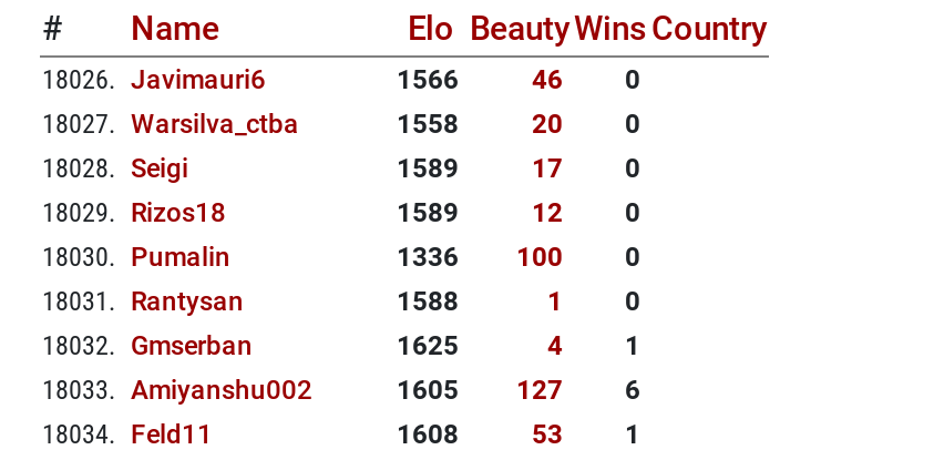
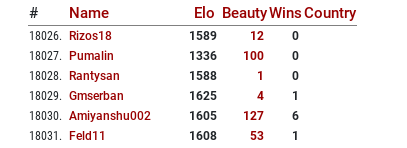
[42,65,640,229] 18026. Javimauri6 | 1566 | 46 | 0 | 18027. Warsilva_ctba | 1558 | 20 | 0 | 18028. Seigi | 1589 | 17 | 0 | 18029. Rizos18 -> [29,29,112,43] 18026. Rizos18
[42,242,230,273] 18030. Pumalin -> [29,49,114,63] 18027. Pumalin
[42,286,244,317] 18031. Rantysan -> [29,69,120,83] 18028. Rantysan
[42,331,253,362] 18032. Gmserban -> [29,89,124,103] 18029. Gmserban
[42,375,312,406] 18033. Amiyanshu002 -> [29,109,151,123] 18030. Amiyanshu002
[42,419,213,450] 18034. Feld11 -> [29,129,106,143] 18031. Feld11

